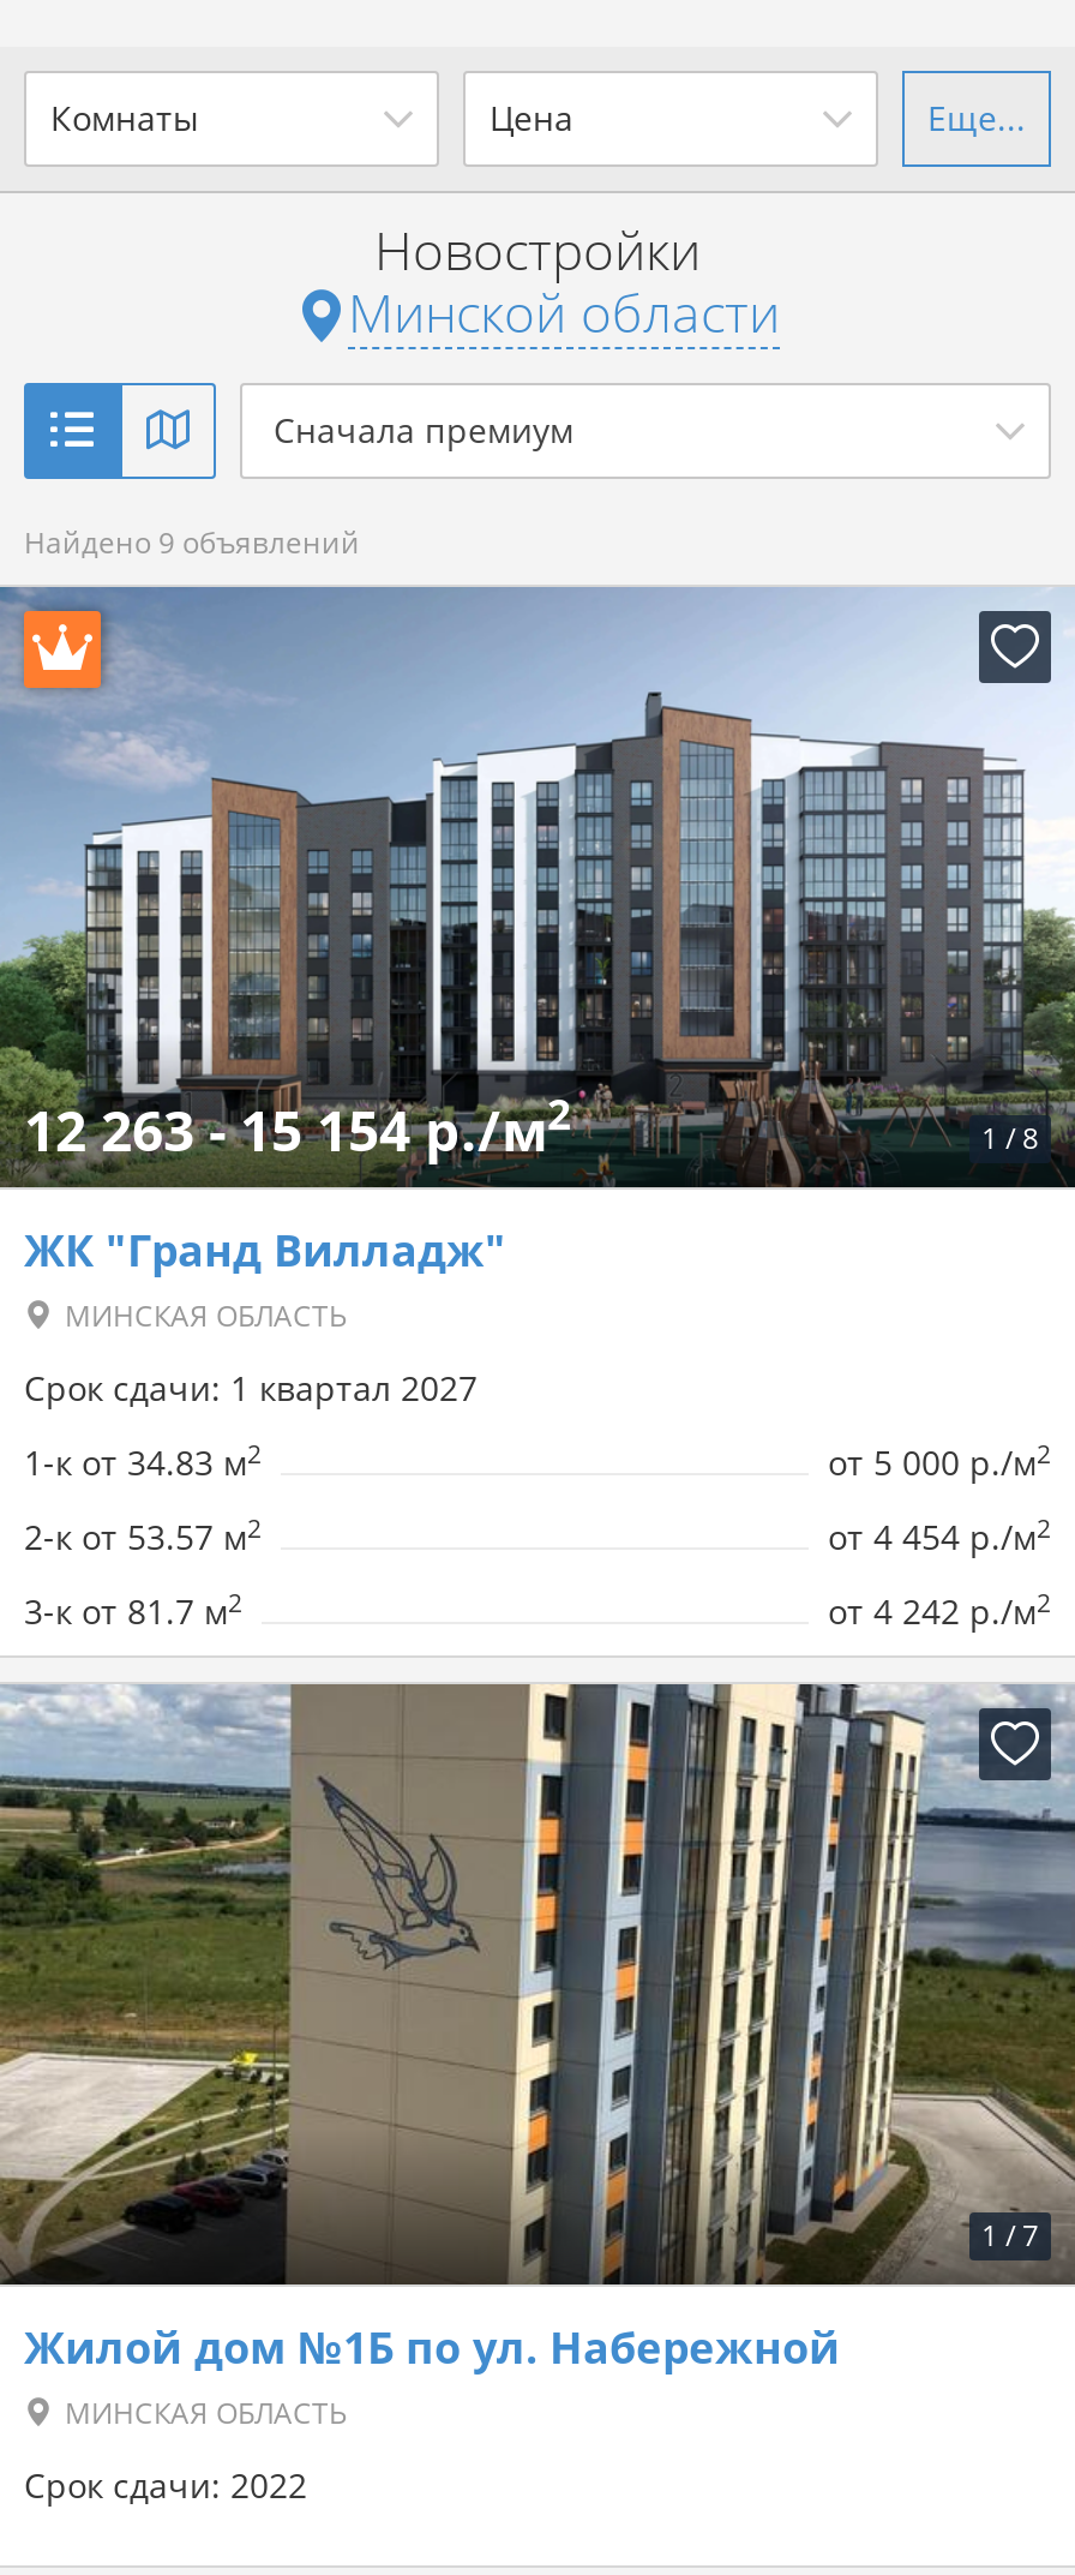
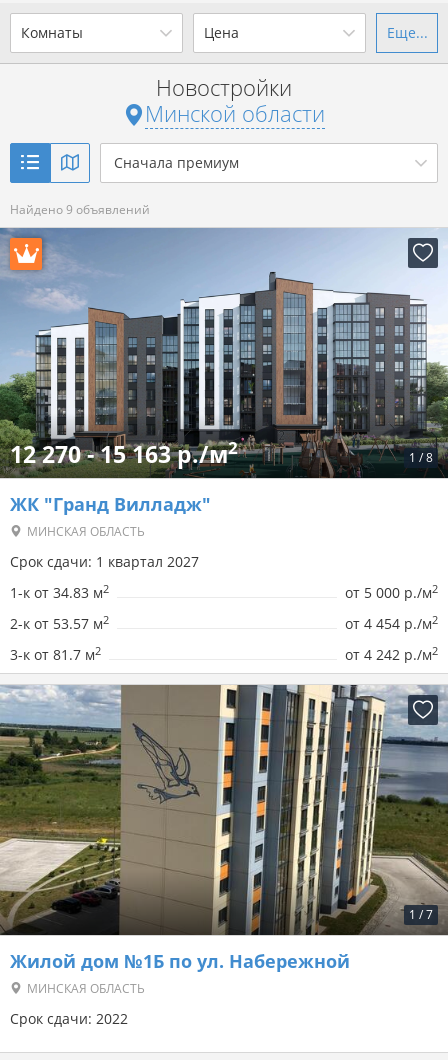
[24,1087,571,1168] 12 263 - 15 154 р./м2 -> [10,436,238,470] 12 270 - 15 163 р./м2

